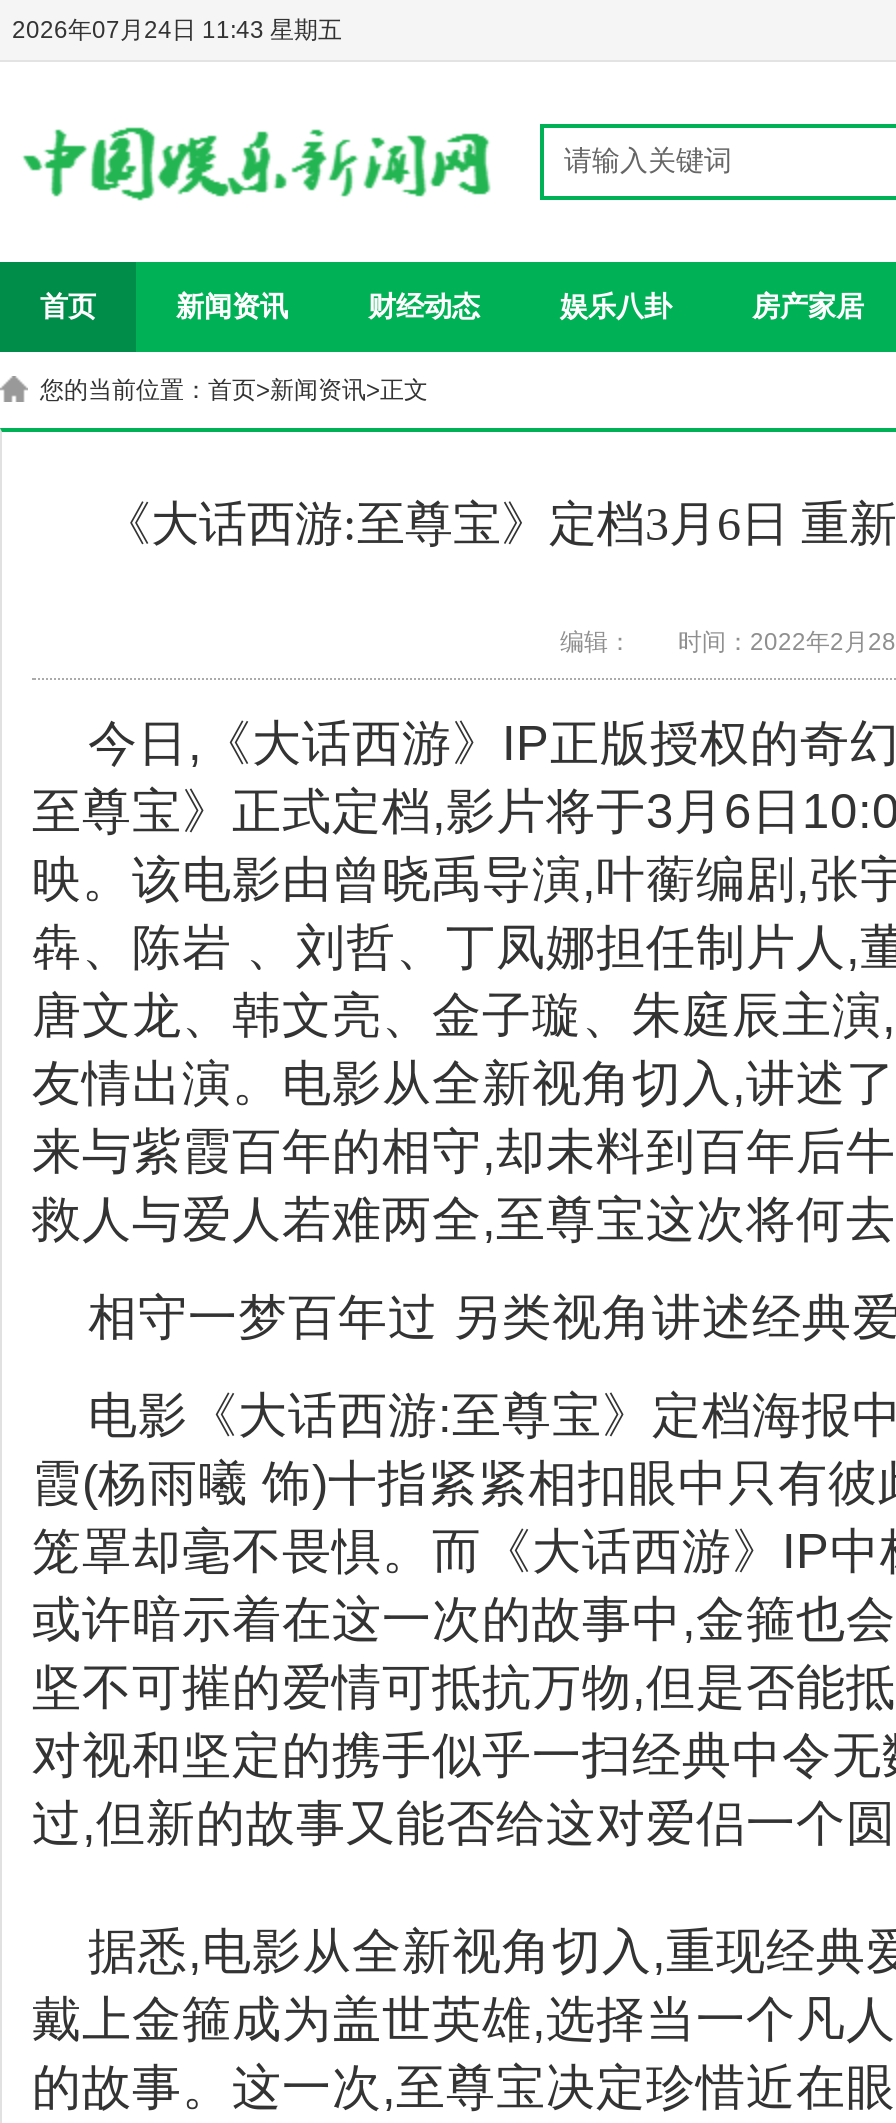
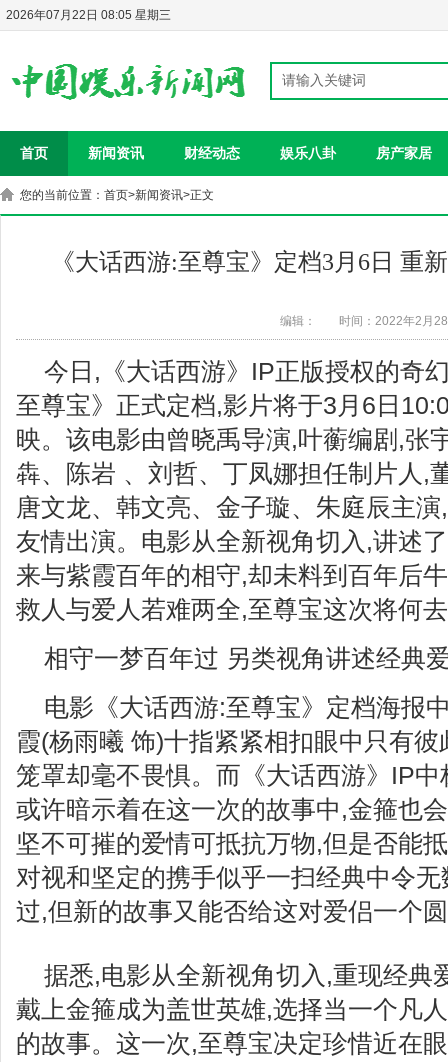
[12,16,342,44] 2026年07月24日 11:43 星期五 -> [6,8,171,22] 2026年07月22日 08:05 星期三

